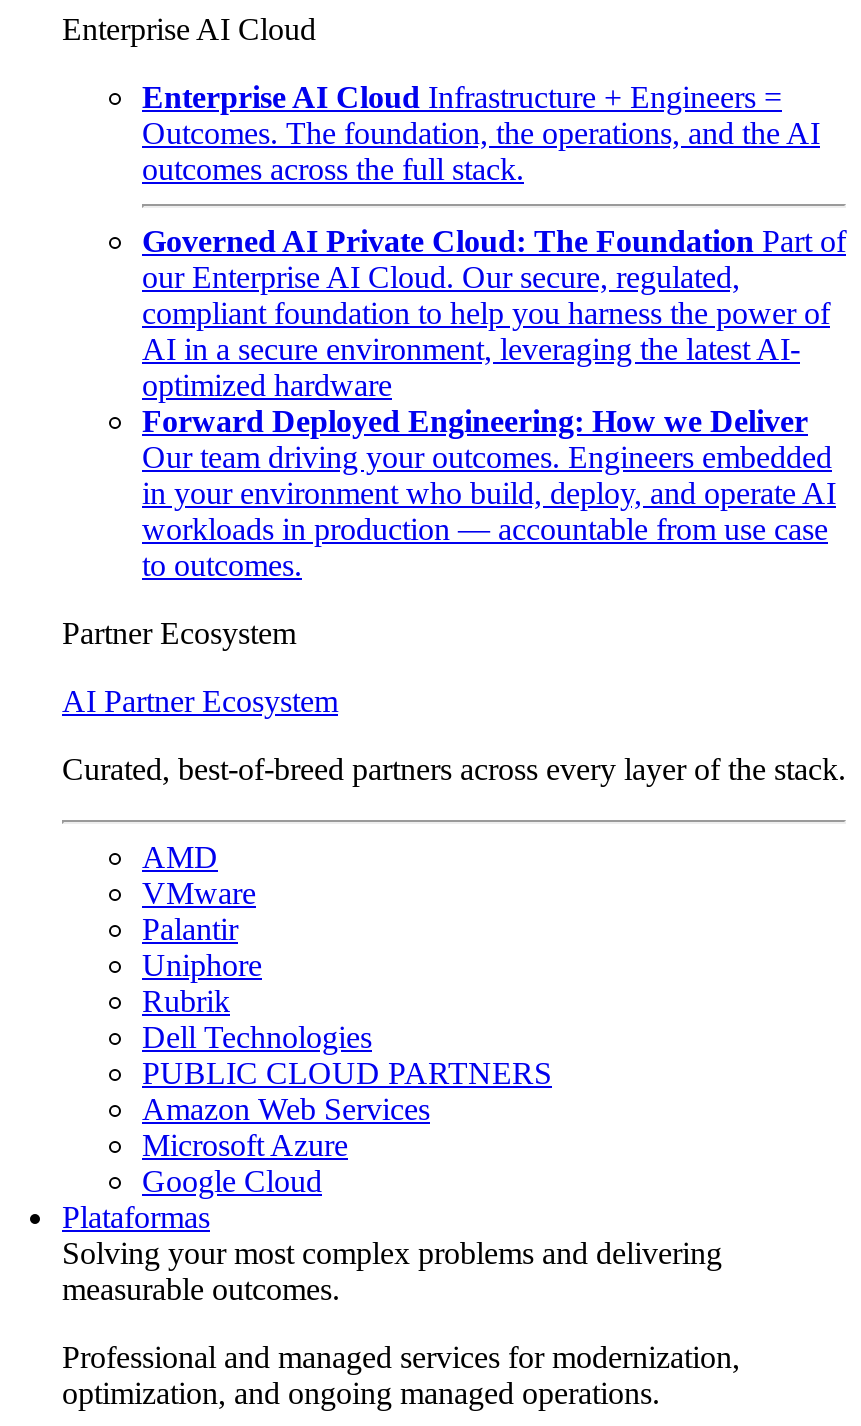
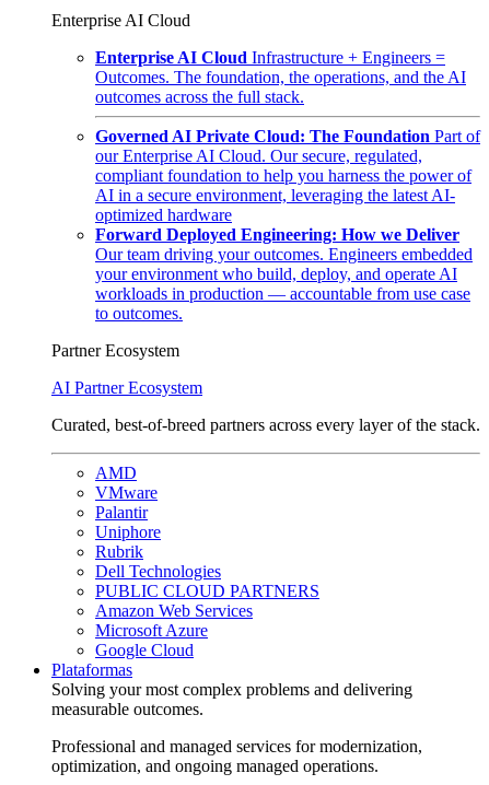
[142,476,836,510] in your environment who build, deploy, and operate AI -> [95,265,457,283] your environment who build, deploy, and operate AI

